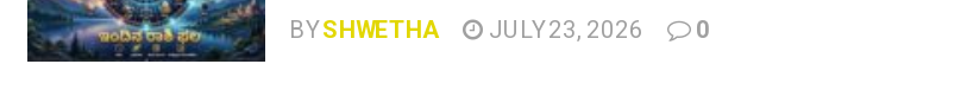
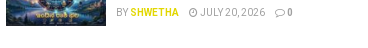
[289,16,710,42] BY SHWETHA JULY 23, 2026 0 -> [116,7,293,18] BY SHWETHA JULY 20, 2026 0

